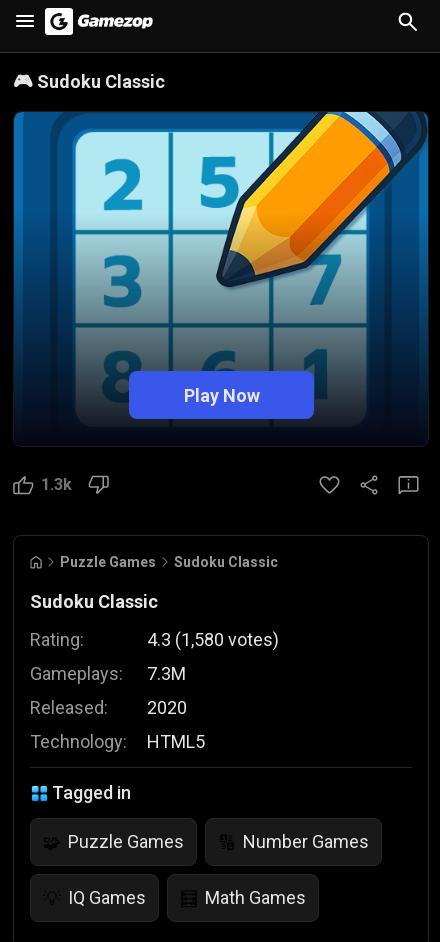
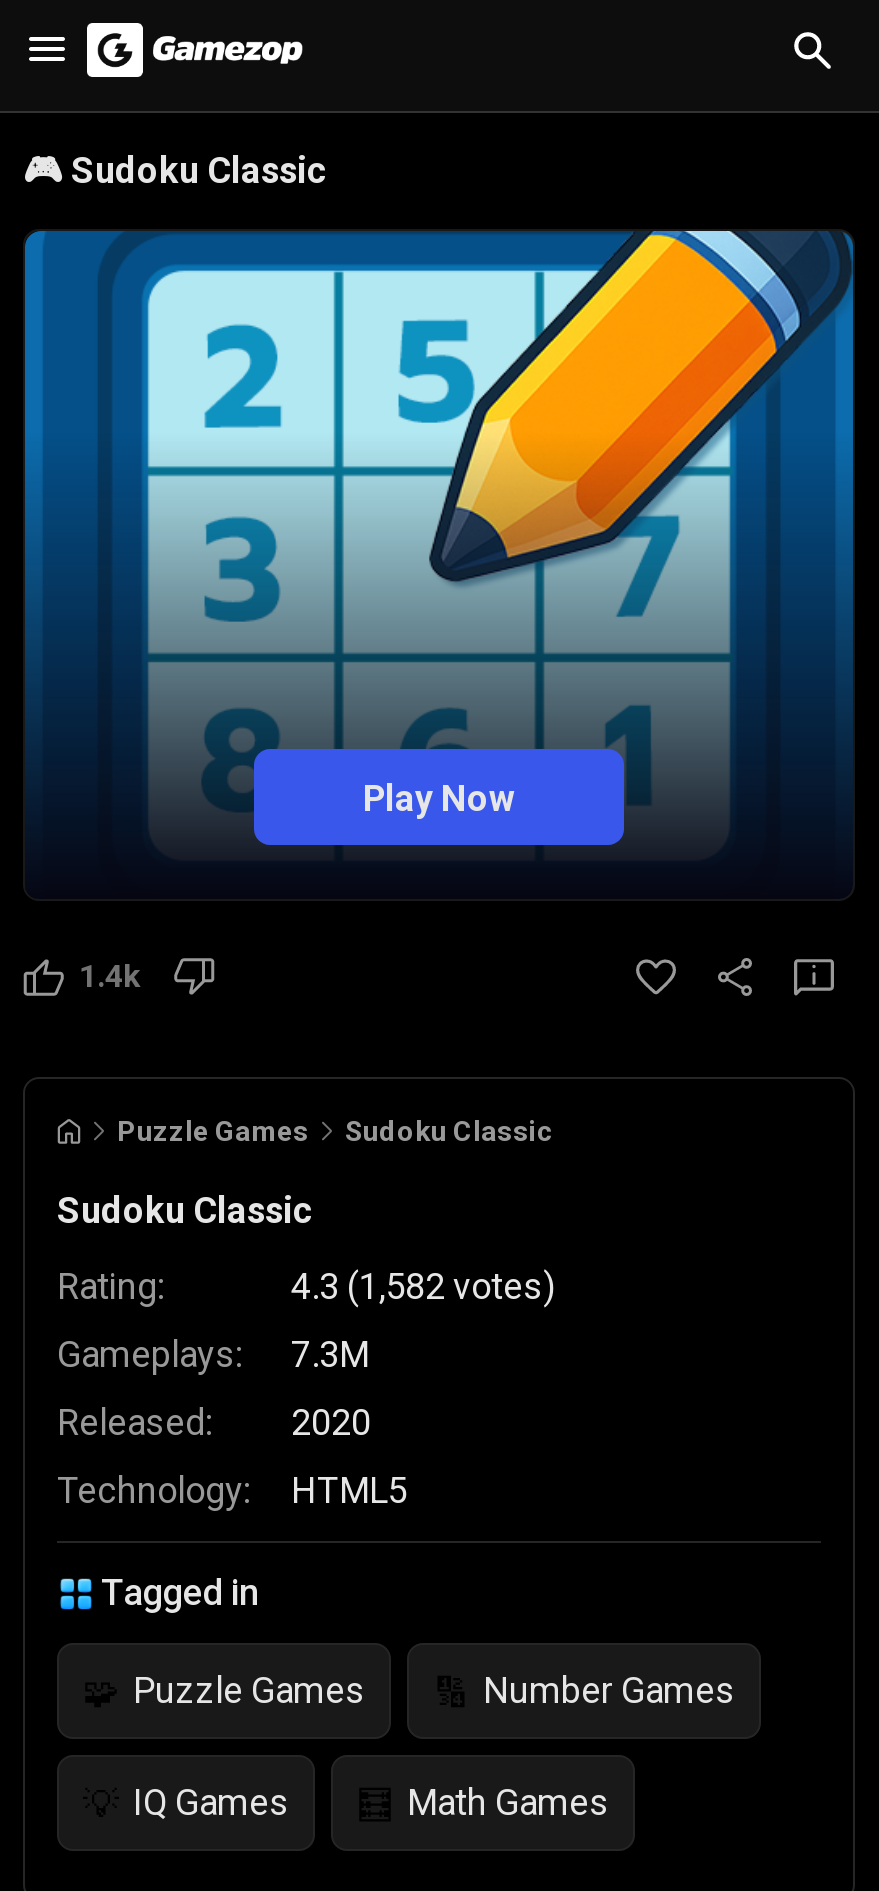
[41,475,72,494] 1.3k -> [79,957,141,995] 1.4k
[147,629,279,650] 4.3 (1,580 votes) -> [291,1265,555,1307] 4.3 (1,582 votes)

